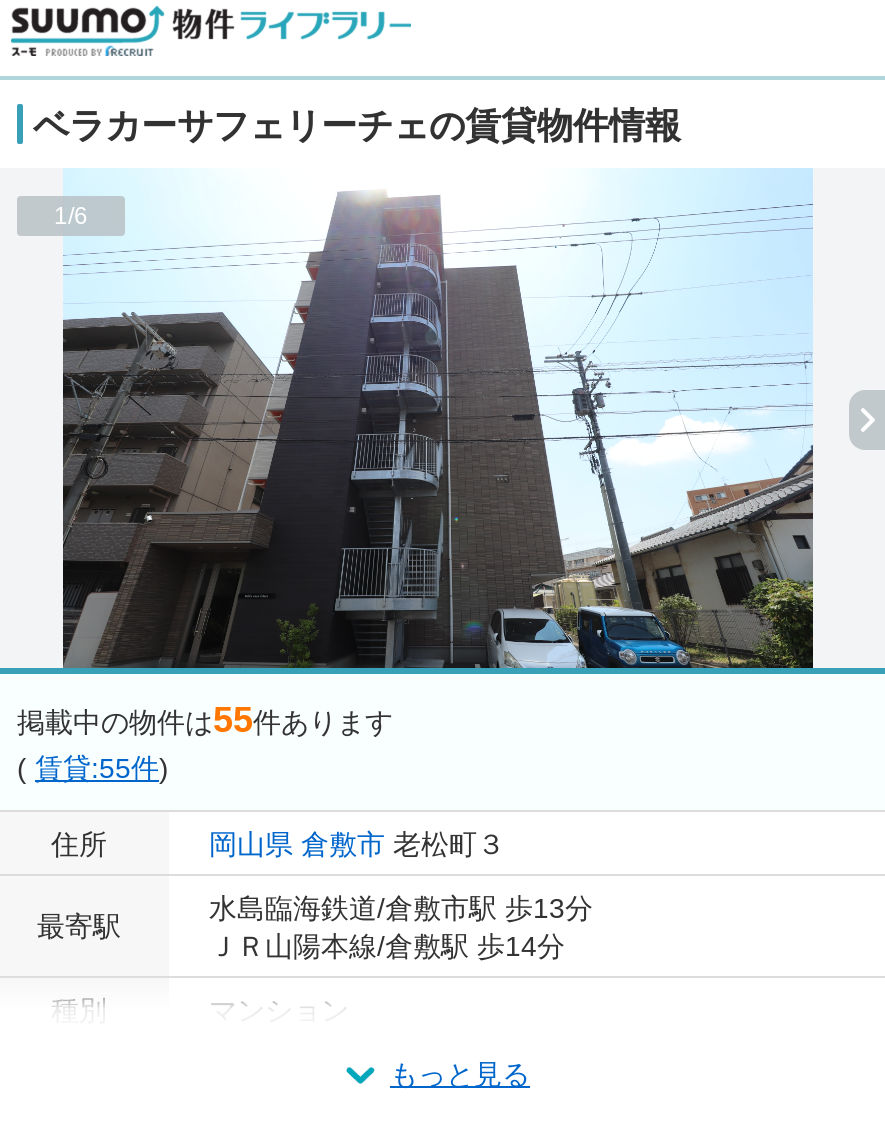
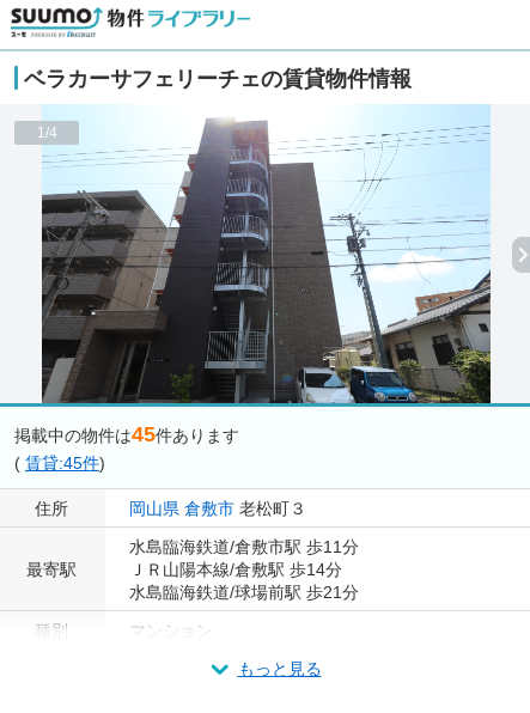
[54,202,88,230] 1/6 -> [36,124,57,141] 1/4
[17,700,393,740] 掲載中の物件は55件あります -> [14,422,239,446] 掲載中の物件は45件あります
[17,752,169,784] (賃貸:55件) -> [14,453,105,473] (賃貸:45件)
[209,892,593,924] 水島臨海鉄道/倉敷市駅 歩13分 -> [129,537,359,556] 水島臨海鉄道/倉敷市駅 歩11分
none -> [129,583,359,602] 水島臨海鉄道/球場前駅 歩21分

